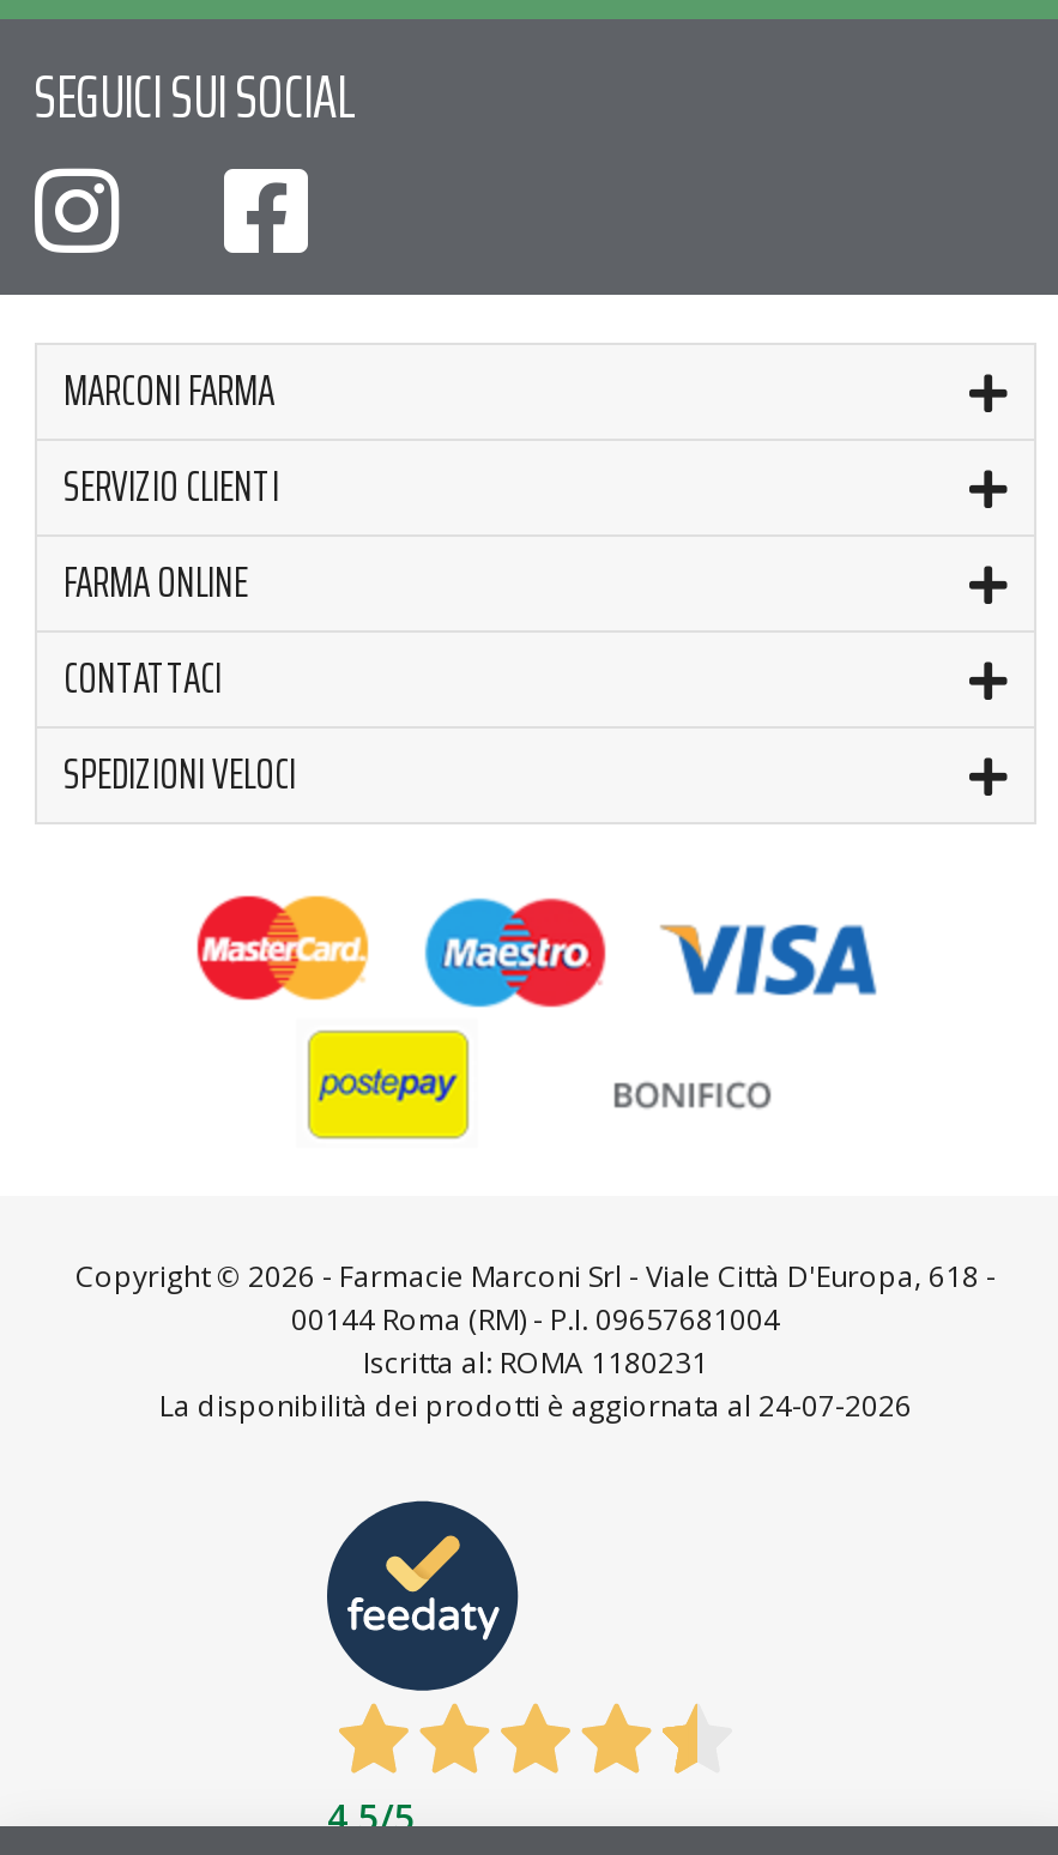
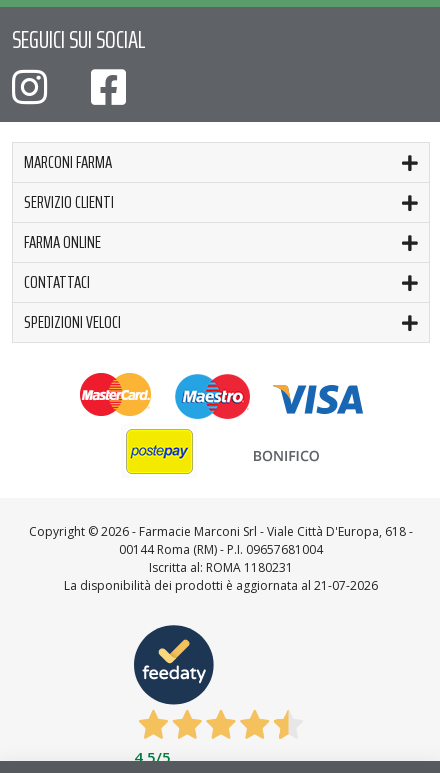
[159,1386,912,1427] La disponibilità dei prodotti è aggiornata al 24-07-2026 -> [64,577,378,594] La disponibilità dei prodotti è aggiornata al 21-07-2026

